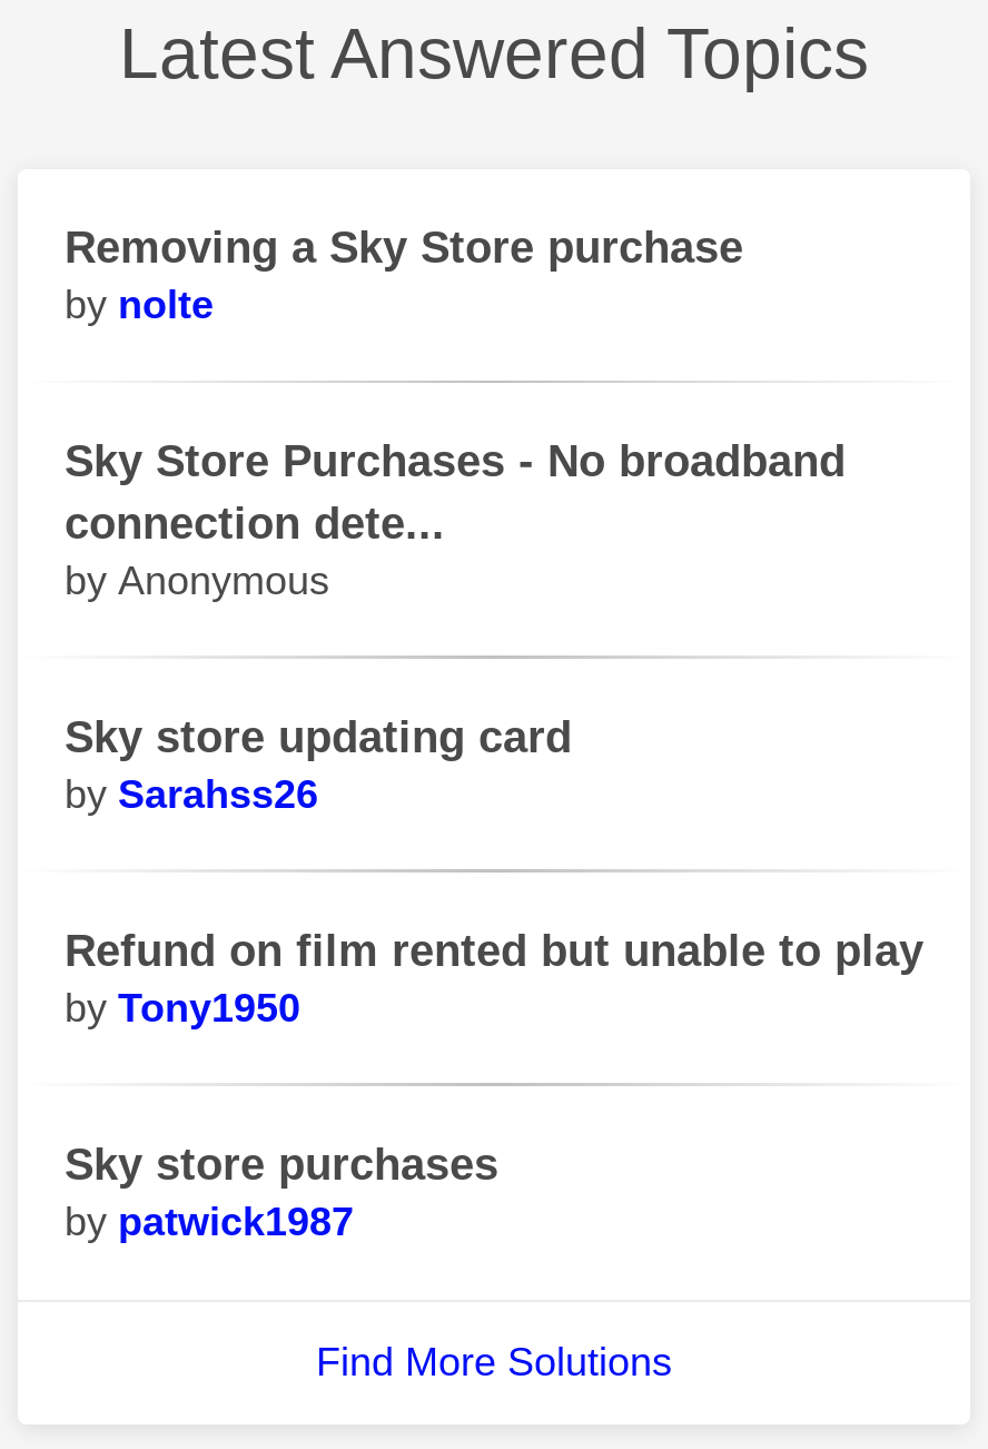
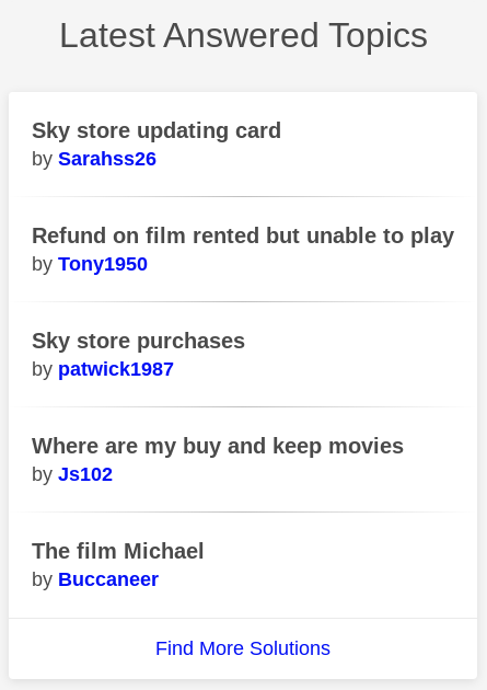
[65,221,846,602] Removing a Sky Store purchase | nolte | Sky Store Purchases - No broadband | connection dete... | Anonymous -> none
moved [65,711,923,1243] -> [32,118,454,380]: Sky store updating card | Sarahss26 | Refund on film rented but unable to play | Tony1950 | Sky store purchases | patwick1987
none -> [32,433,404,590] Where are my buy and keep movies | Js102 | The film Michael | Buccaneer

